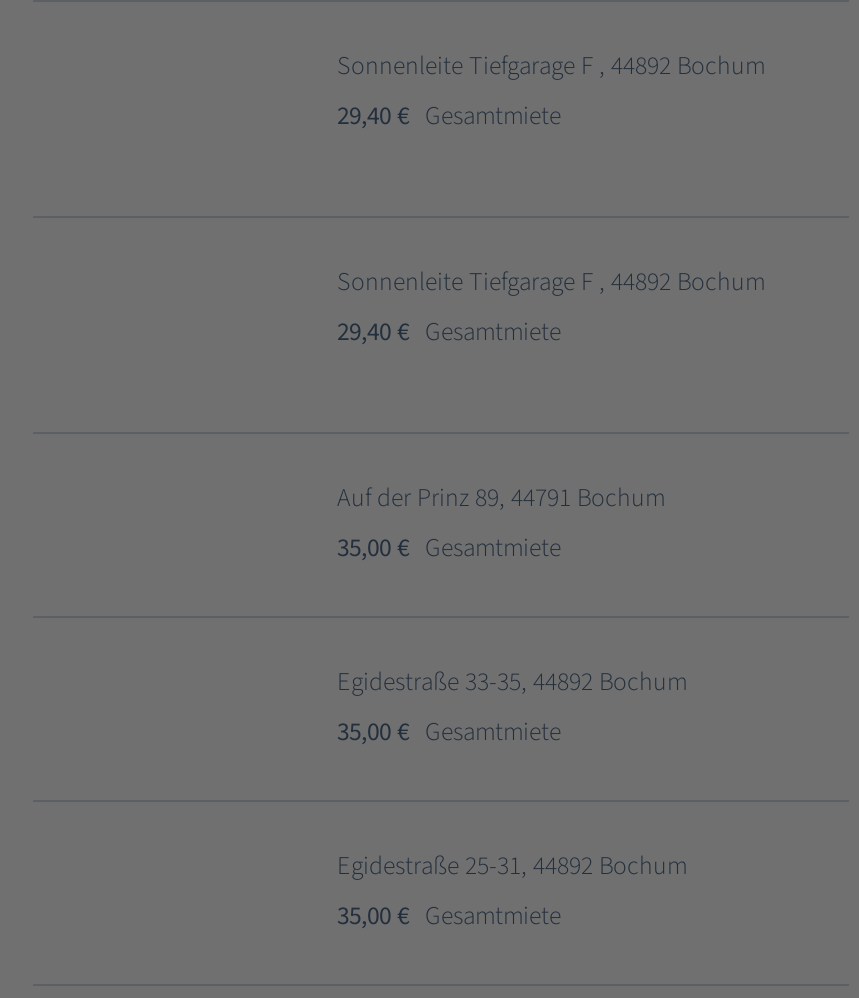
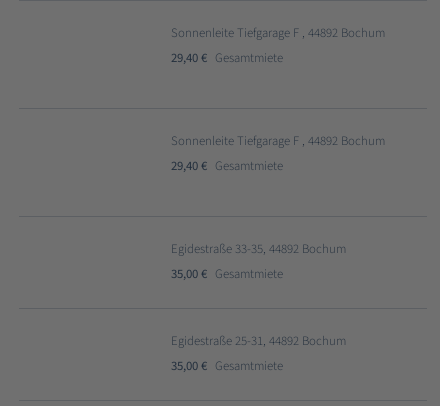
[337,481,665,567] Auf der Prinz 89, 44791 Bochum | 35,00 € Gesamtmiete -> none

